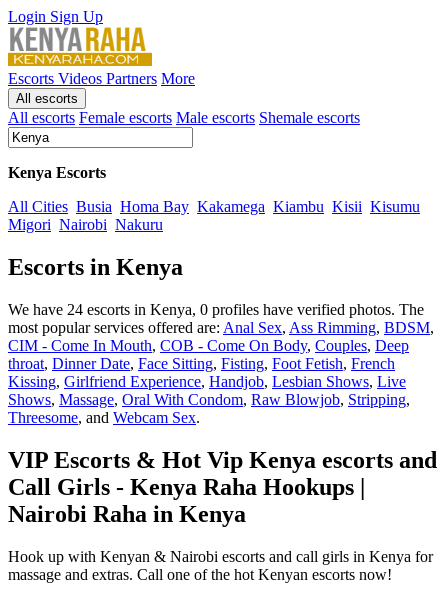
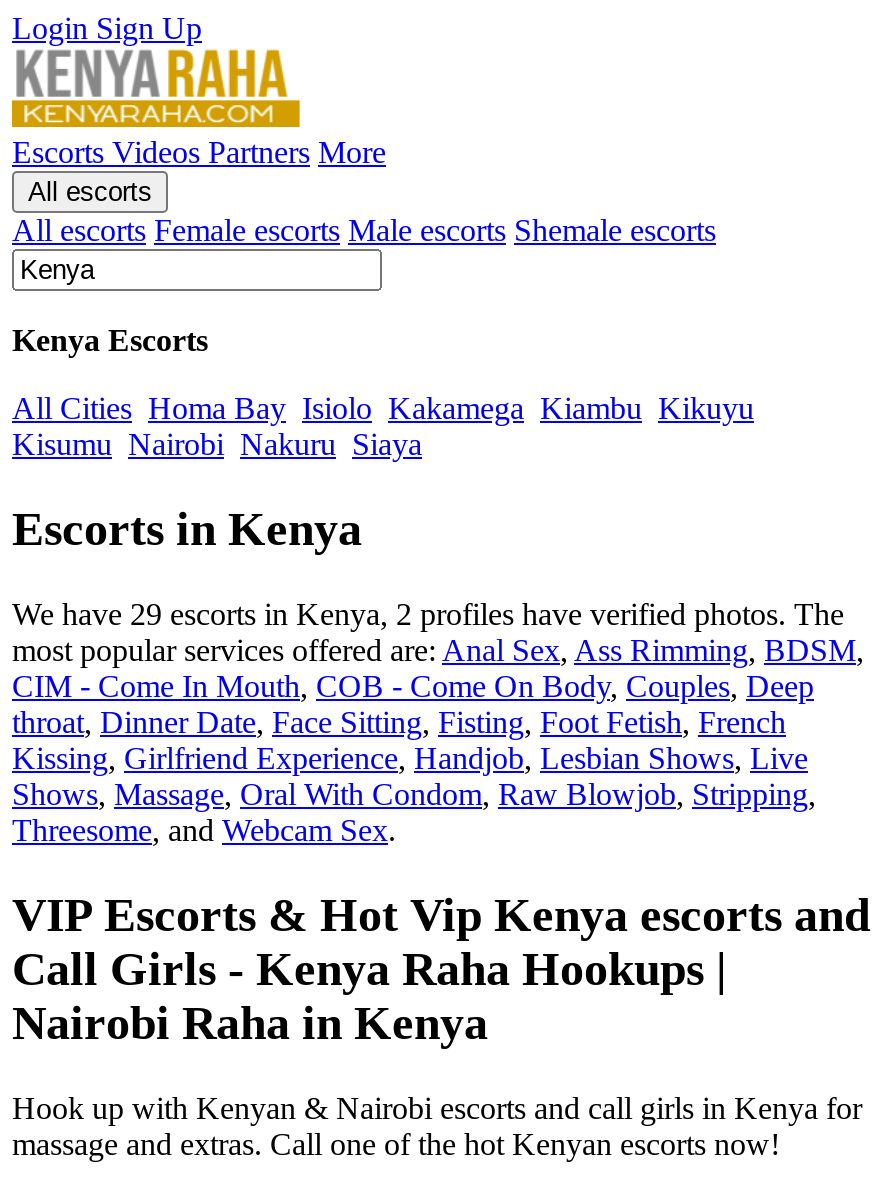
[8,198,420,233] All Cities Busia Homa Bay Kakamega Kiambu Kisii Kisumu | Migori Nairobi Nakuru -> [12,391,754,461] All Cities Homa Bay Isiolo Kakamega Kiambu Kikuyu | Kisumu Nairobi Nakuru Siaya
[8,301,424,318] We have 24 escorts in Kenya, 0 profiles have verified photos. The -> [12,597,844,631] We have 29 escorts in Kenya, 2 profiles have verified photos. The

